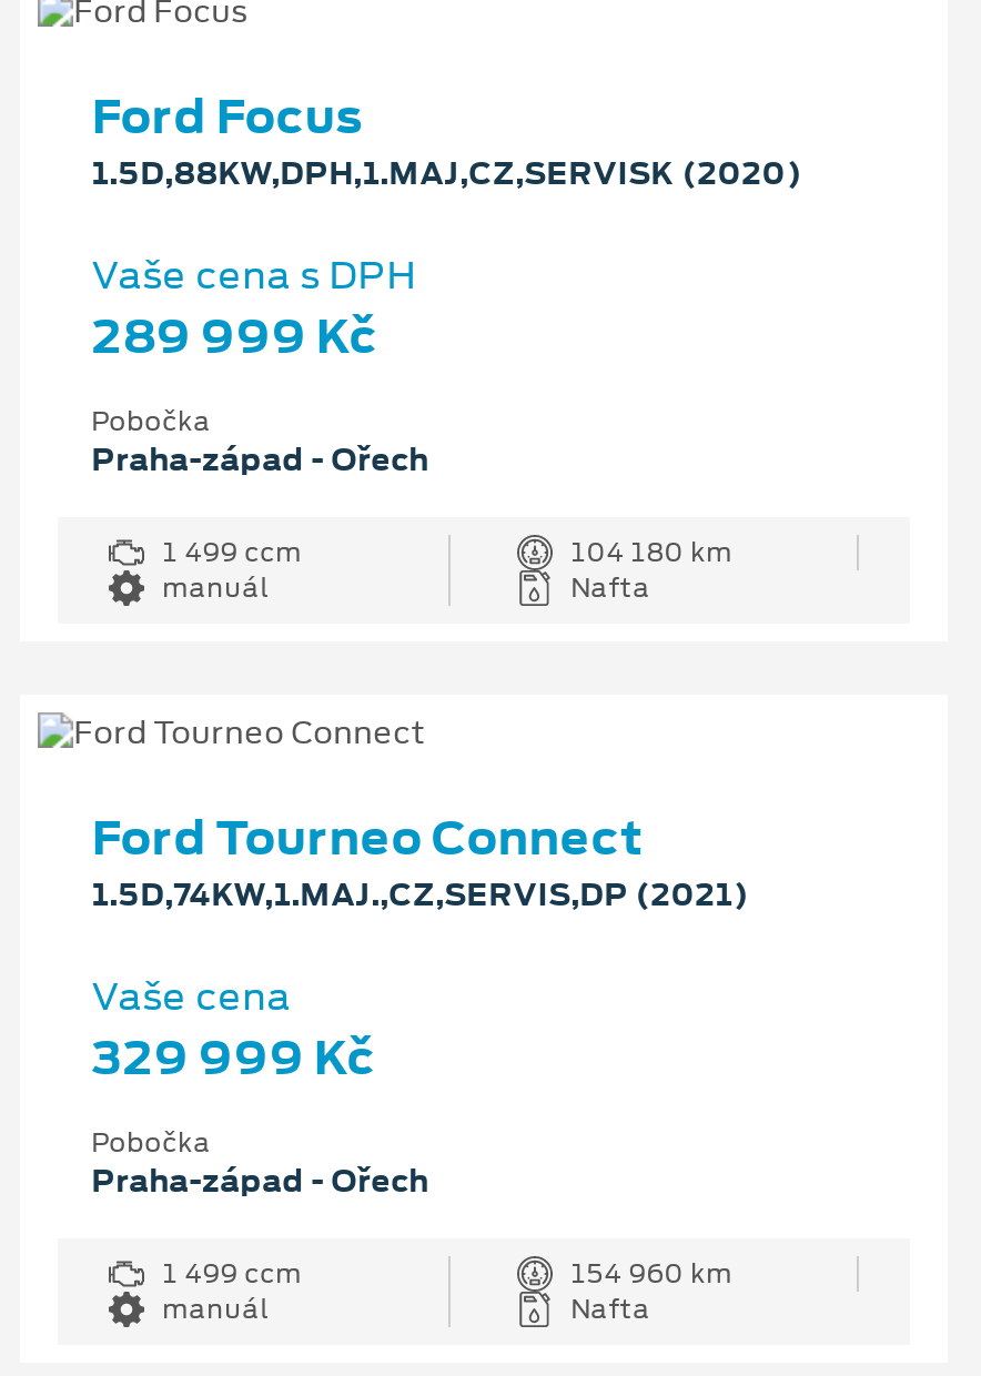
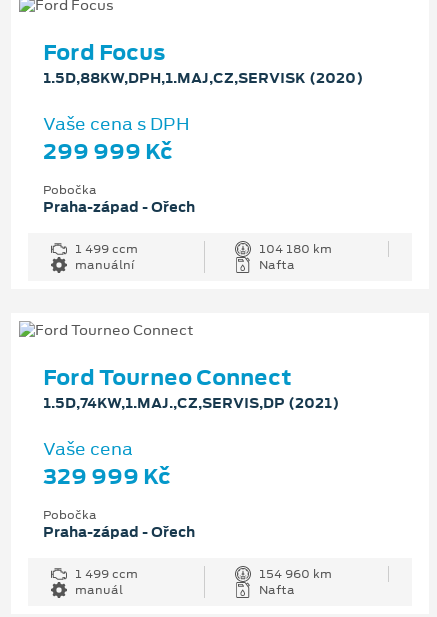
[91,301,377,368] 289 999 Kč -> [43,136,173,166] 299 999 Kč
[162,569,269,605] manuál -> [75,257,134,273] manuální

